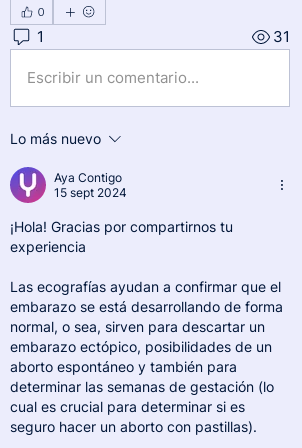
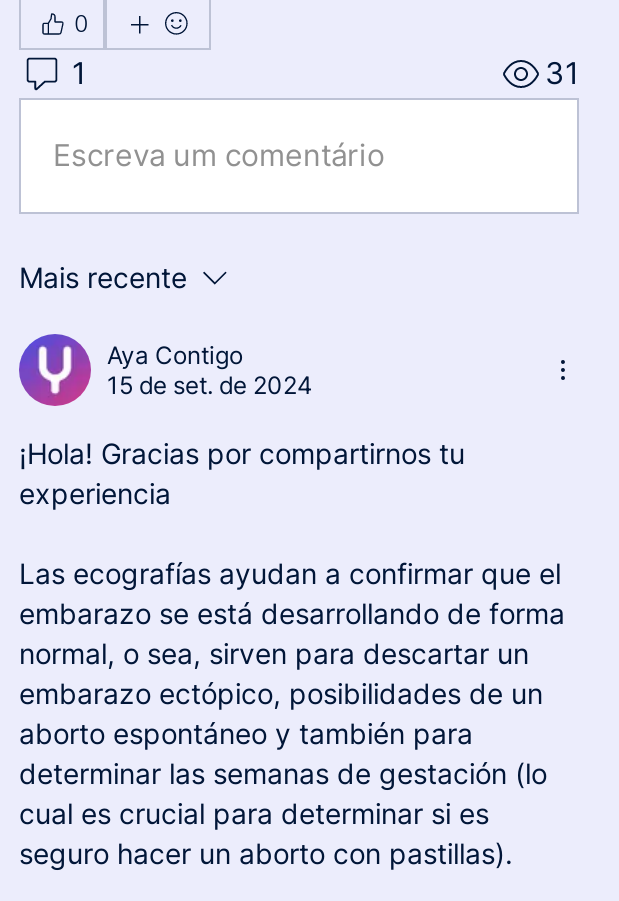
[27,68,199,87] Escribir un comentario... -> [53,136,385,174] Escreva um comentário
[10,130,101,147] Lo más nuevo -> [19,260,187,294] Mais recente
[54,185,127,200] 15 sept 2024 -> [107,370,313,400] 15 de set. de 2024

